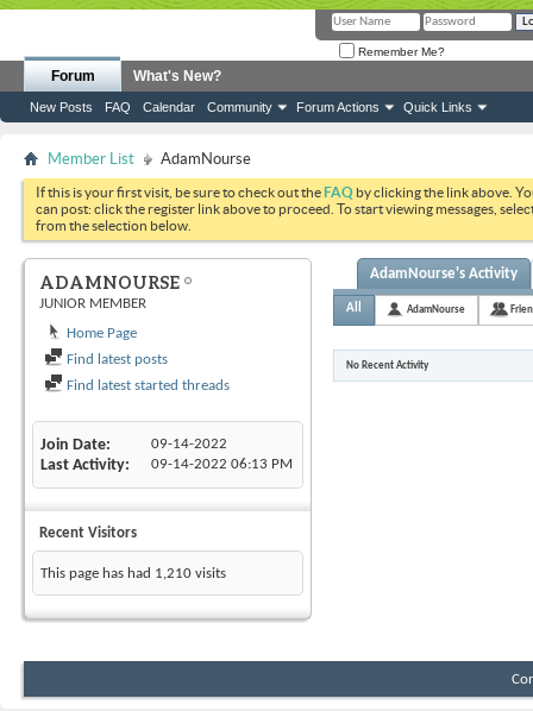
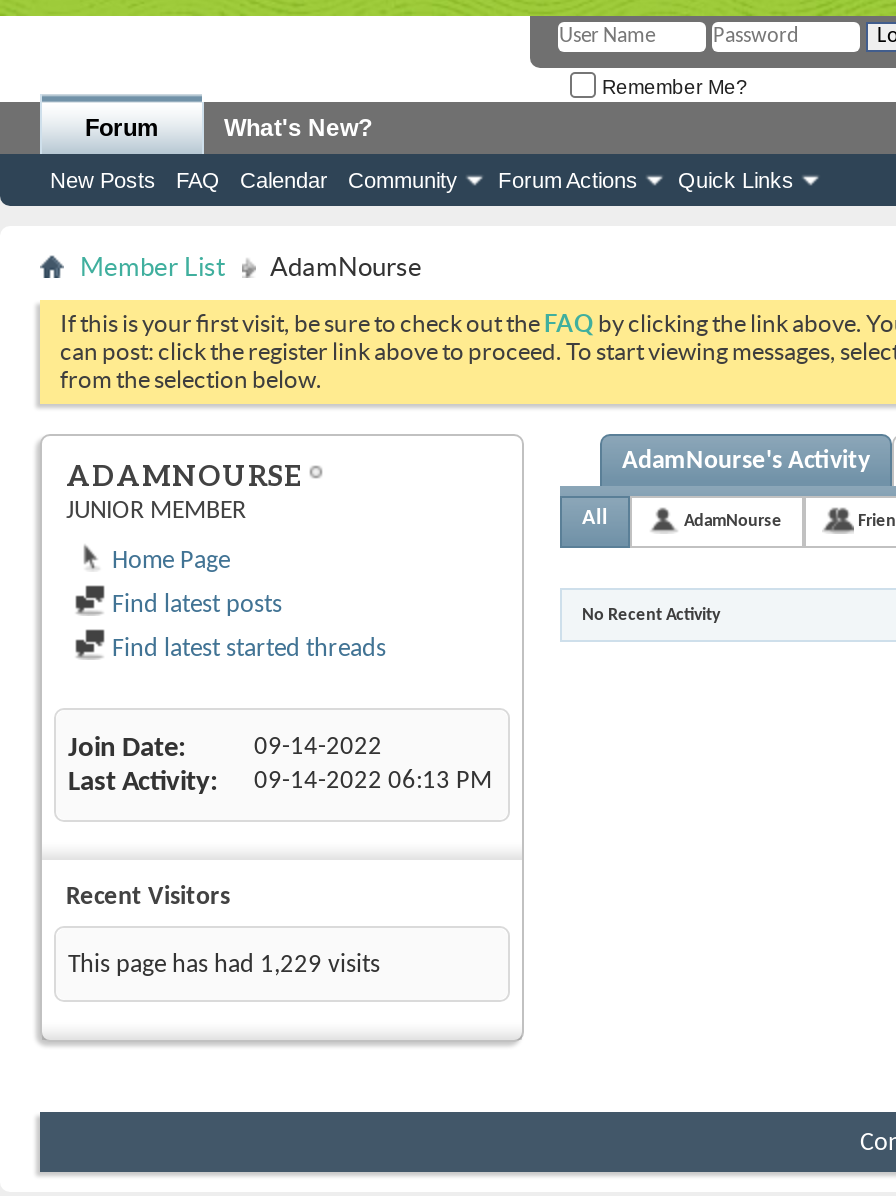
[40,566,226,582] This page has had 1,210 visits -> [68,953,380,979] This page has had 1,229 visits

